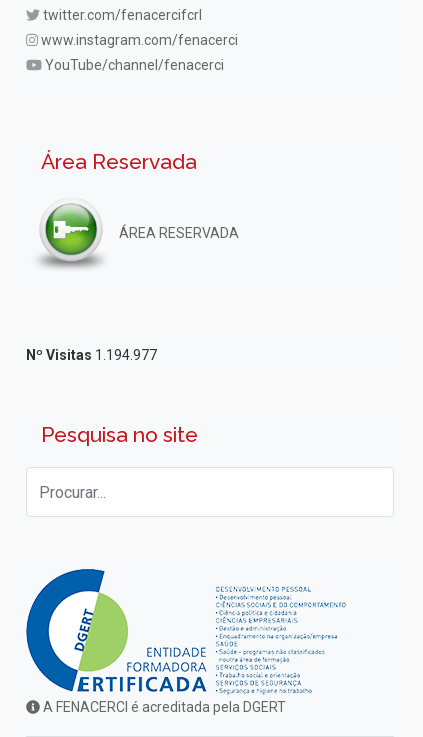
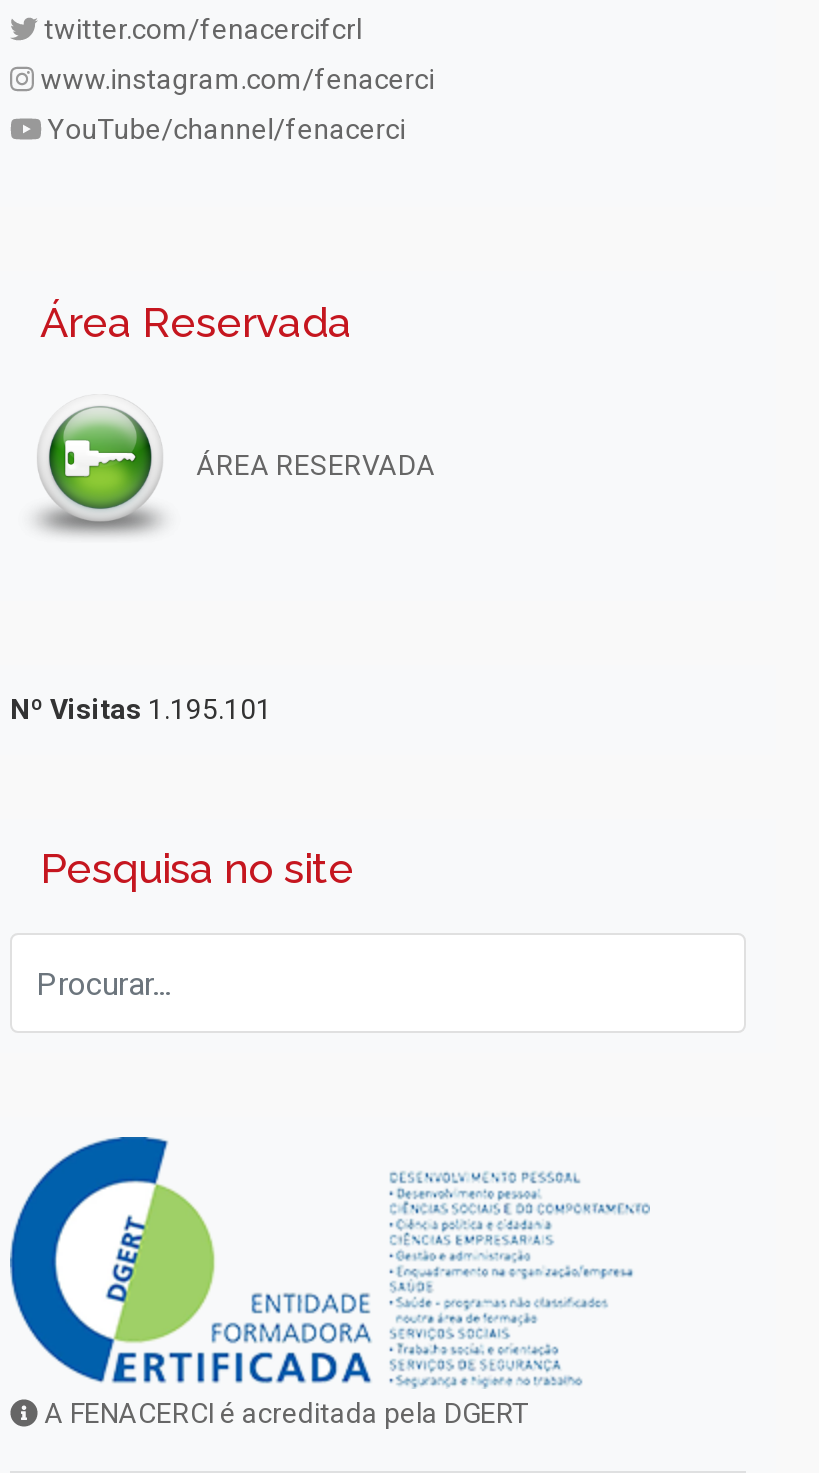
[26,346,157,362] Nº Visitas 1.194.977 -> [10,692,272,724] Nº Visitas 1.195.101

